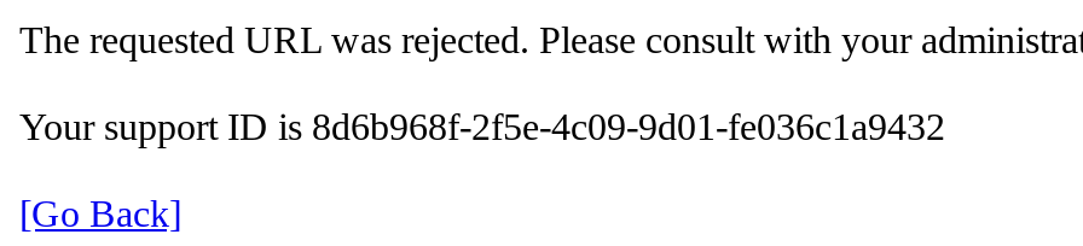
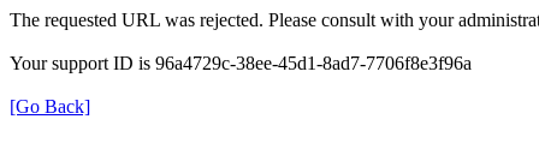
[19,106,945,147] Your support ID is 8d6b968f-2f5e-4c09-9d01-fe036c1a9432 -> [10,53,472,73] Your support ID is 96a4729c-38ee-45d1-8ad7-7706f8e3f96a

